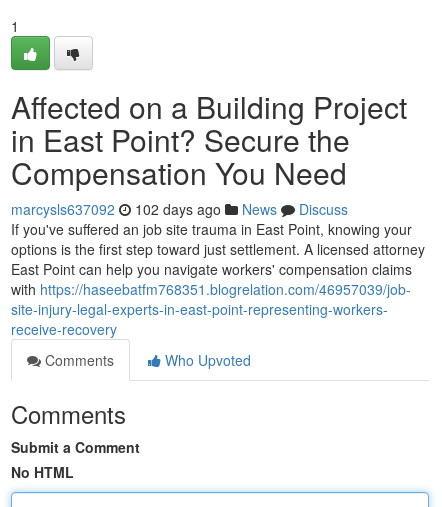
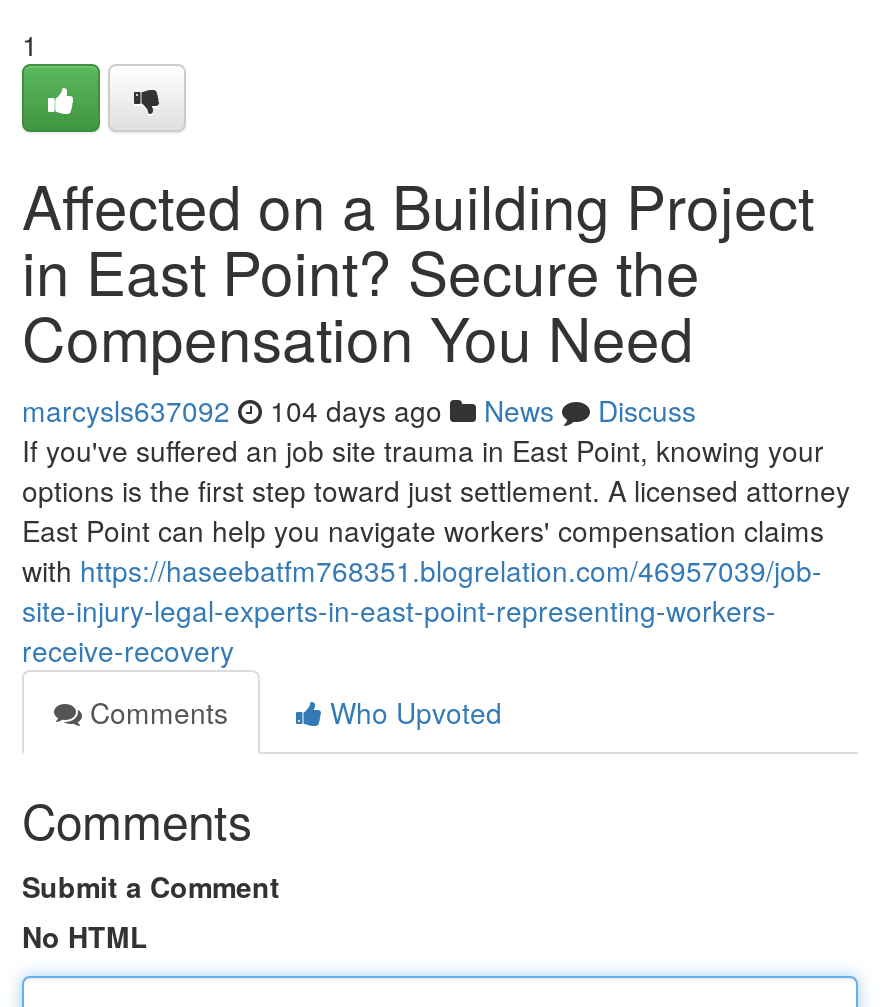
[11,199,348,219] marcysls637092 102 days ago News Discuss -> [22,390,696,430] marcysls637092 104 days ago News Discuss

